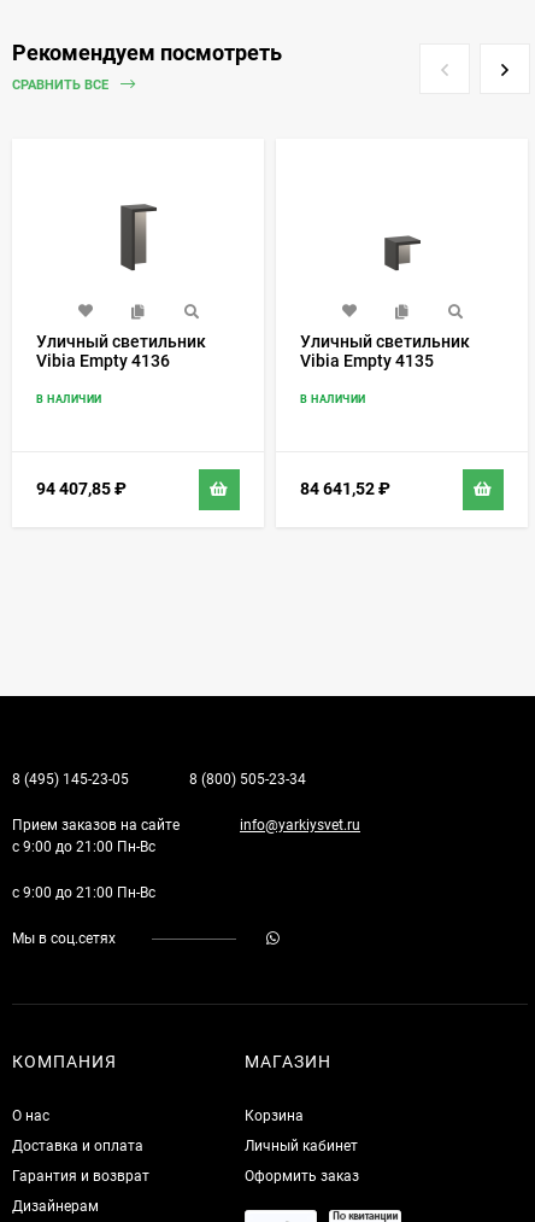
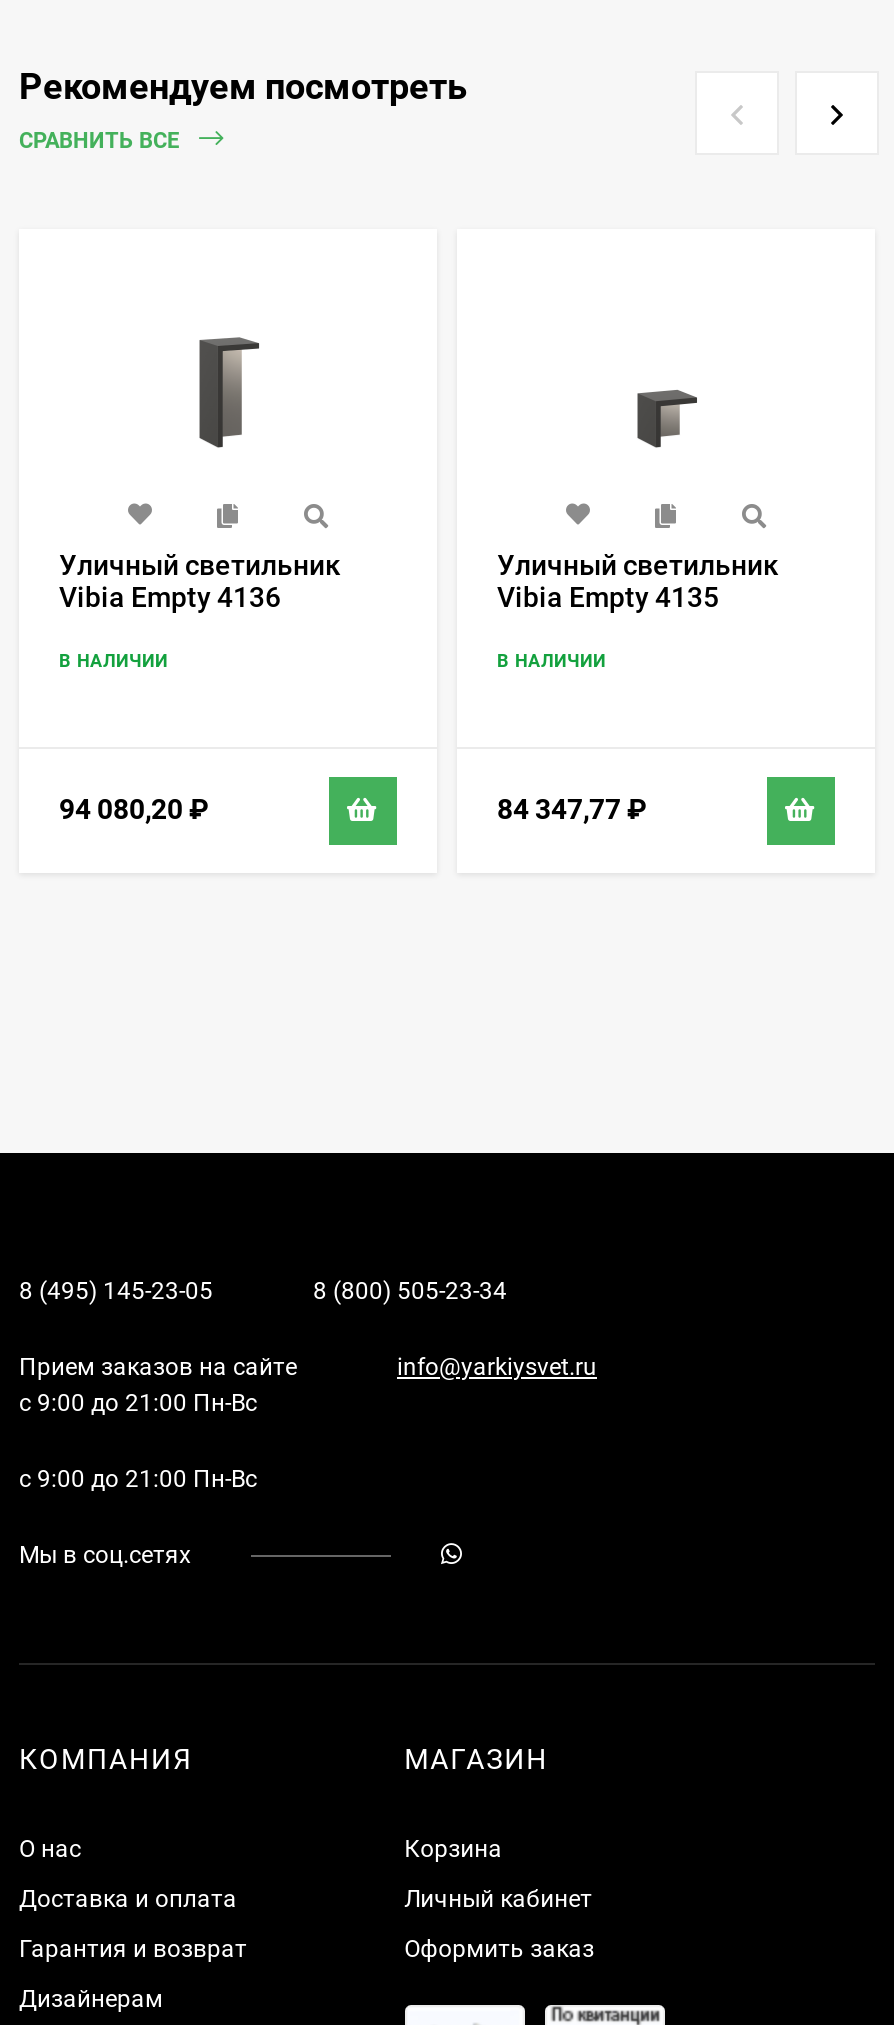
[36,479,127,498] 94 407,85 ₽ -> [59,793,209,825] 94 080,20 ₽
[300,479,390,498] 84 641,52 ₽ -> [497,793,647,825] 84 347,77 ₽

